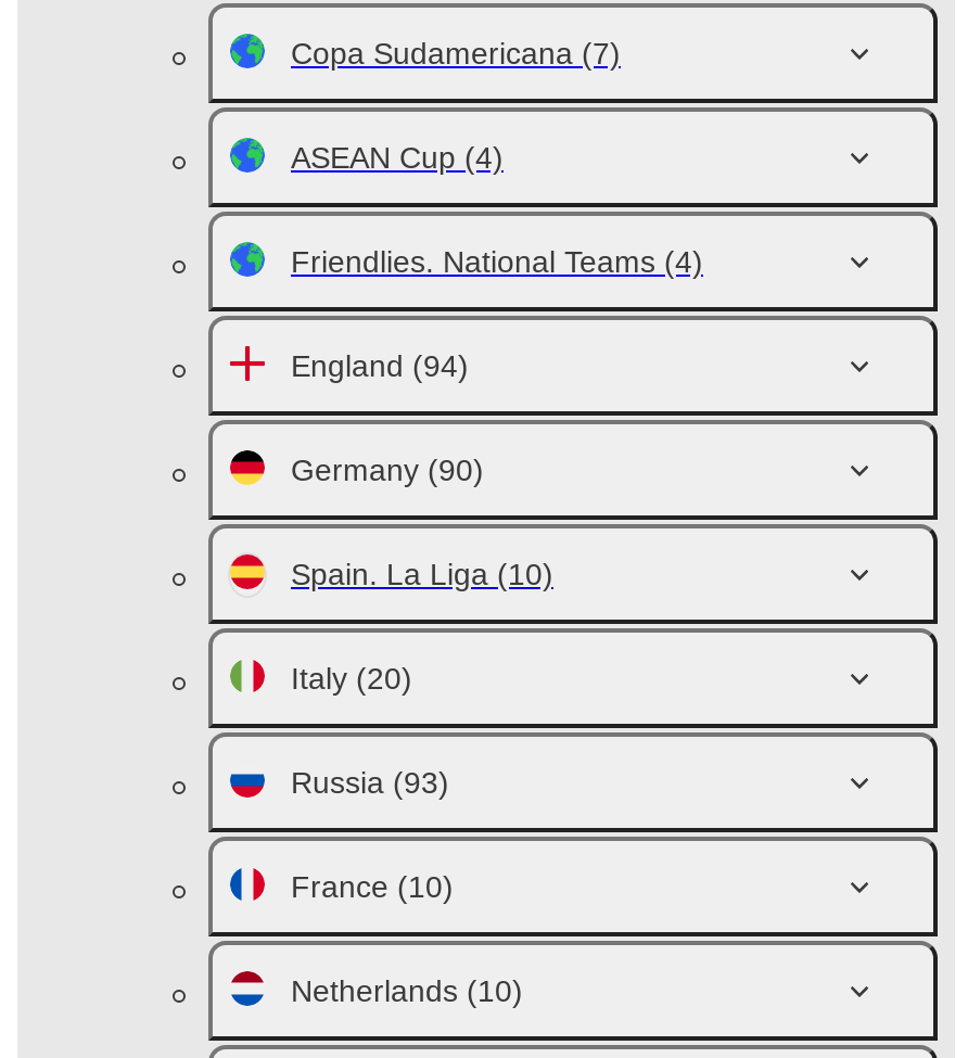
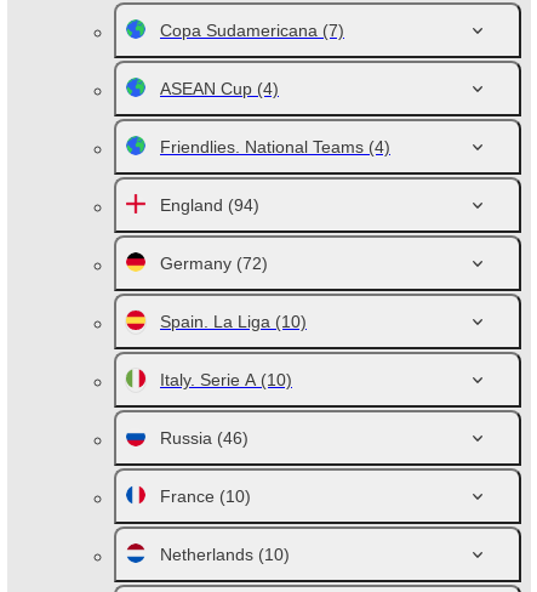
[291,452,484,487] Germany (90) -> [160,254,268,273] Germany (72)
[291,661,412,696] Italy (20) -> [160,370,292,389] Italy. Serie A (10)
[291,765,449,800] Russia (93) -> [160,428,248,448] Russia (46)

